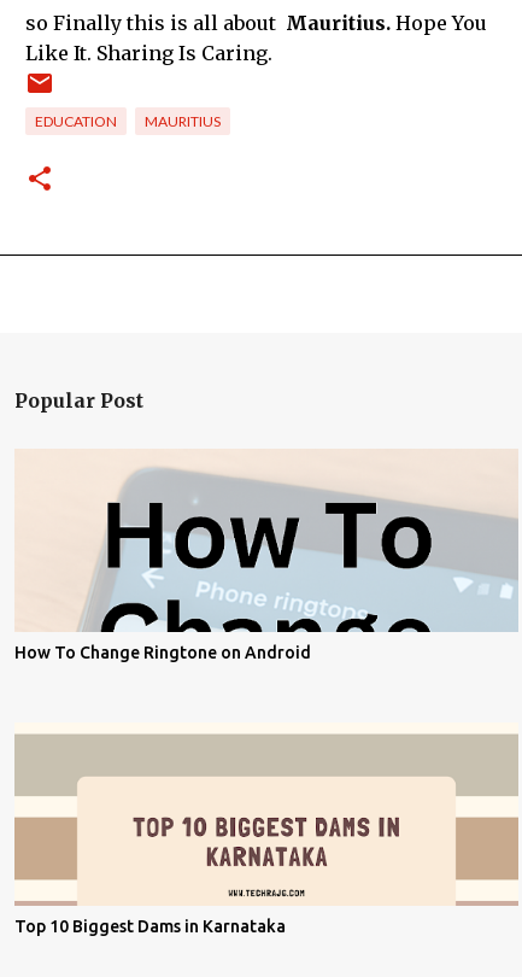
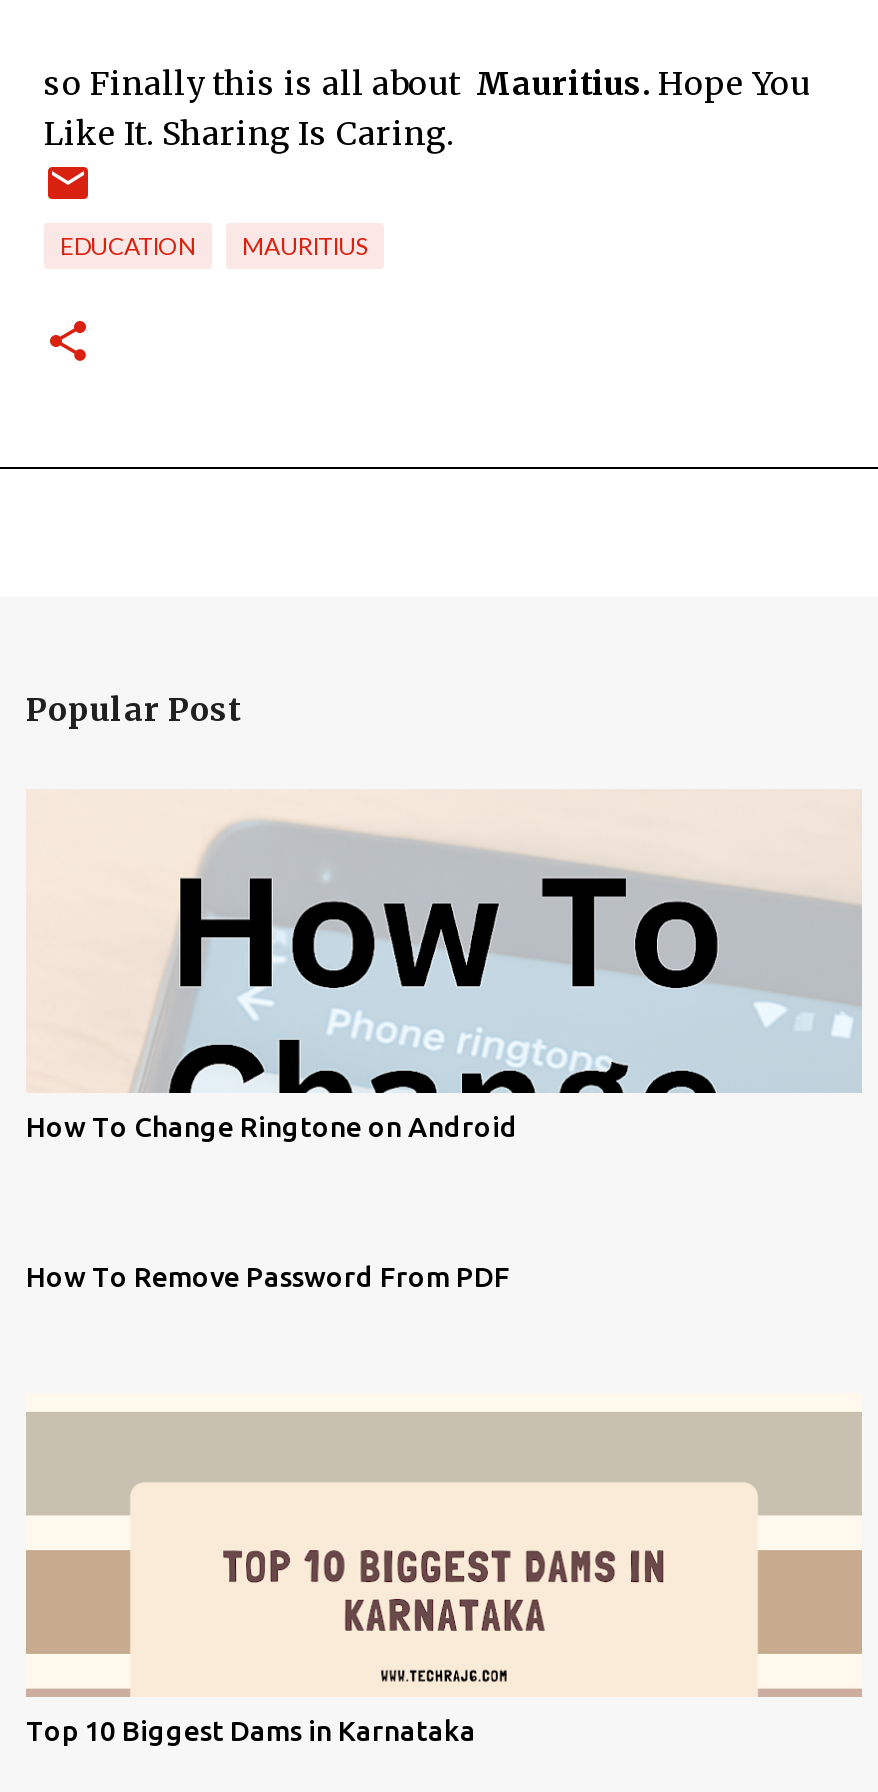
none -> [26,1260,510,1292] How To Remove Password From PDF

